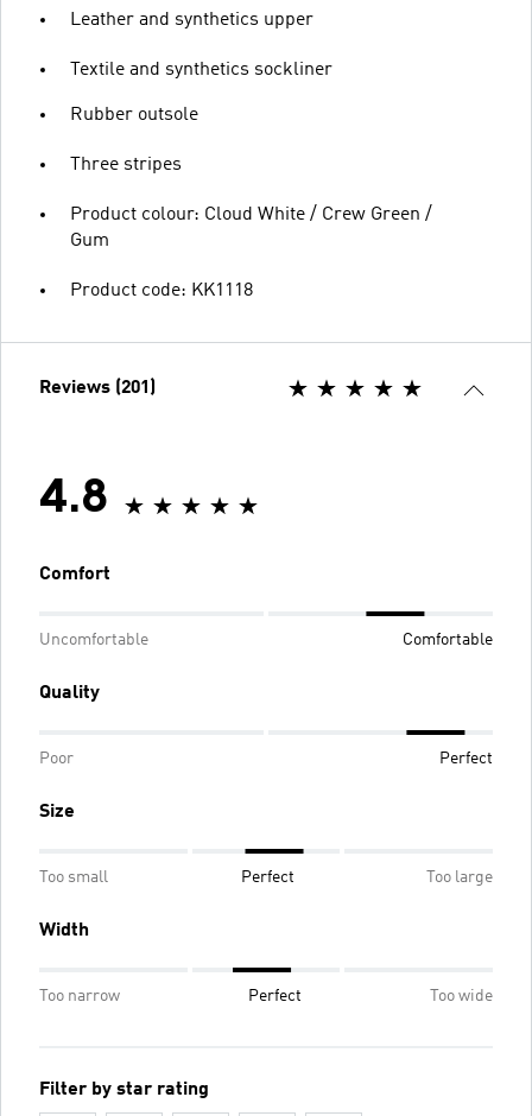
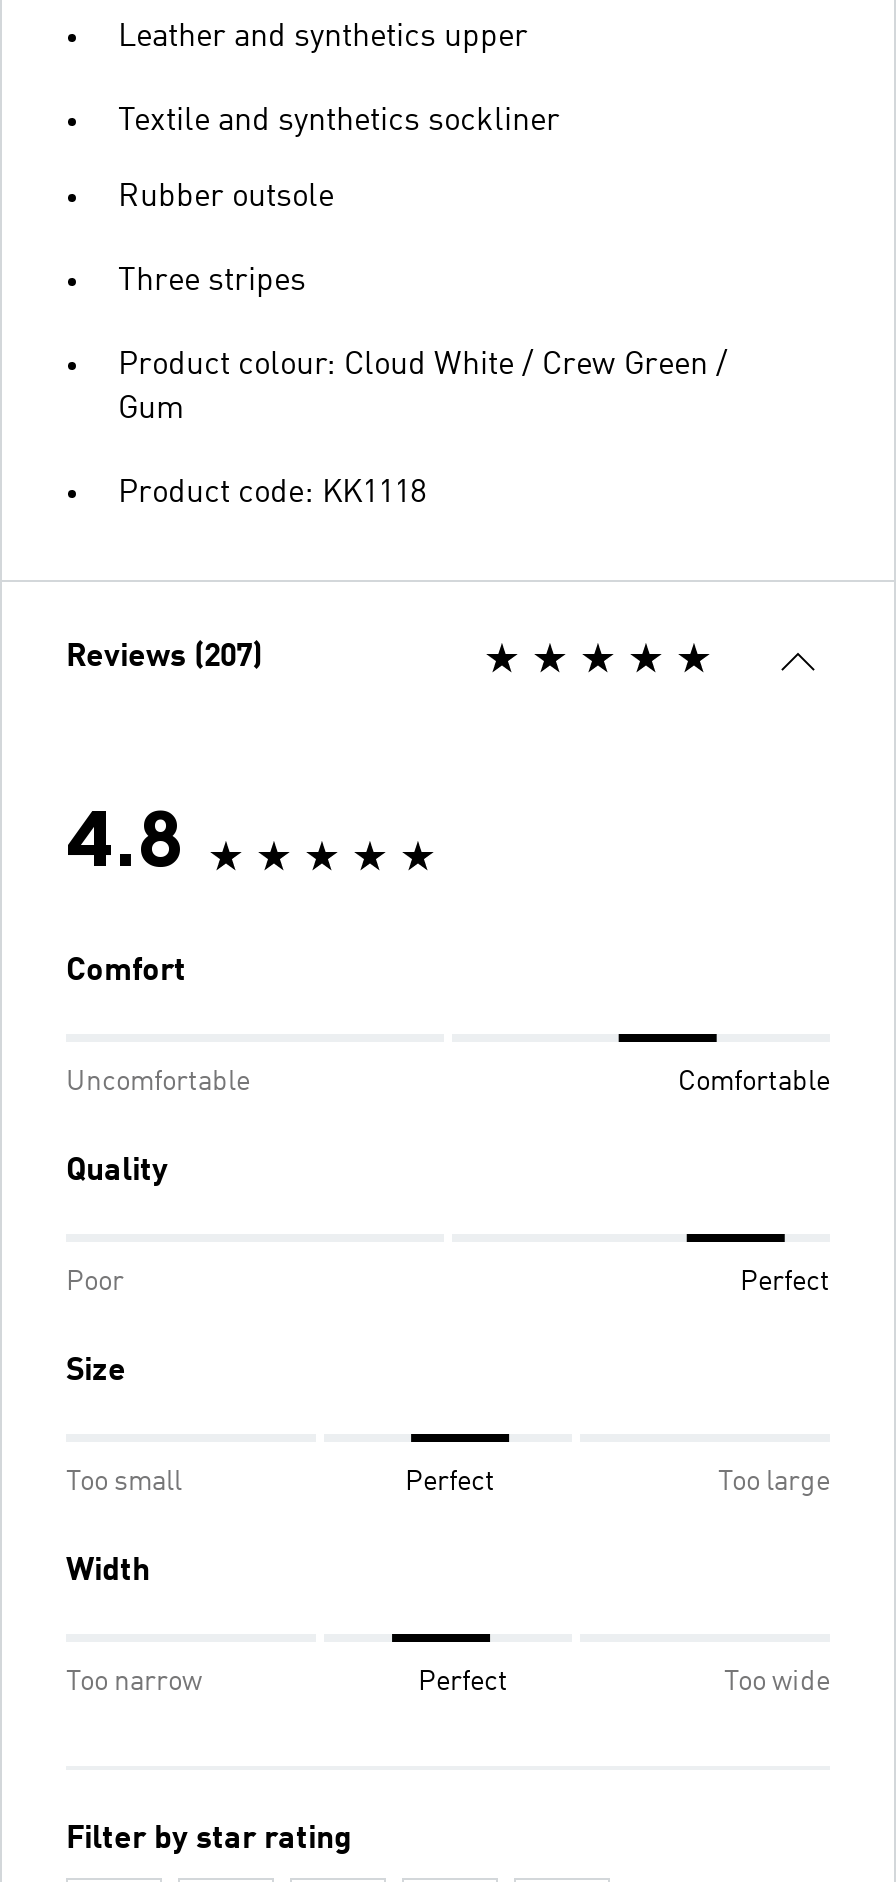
[39,379,156,398] Reviews (201) -> [66,642,262,674] Reviews (207)

